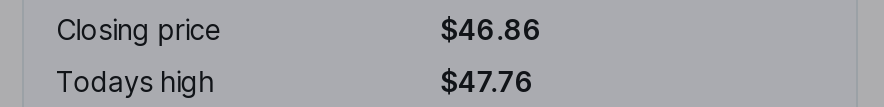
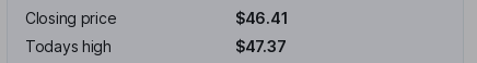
[440,11,543,45] $46.86 -> [235,8,288,27] $46.41
[440,63,535,97] $47.76 -> [235,36,286,55] $47.37

